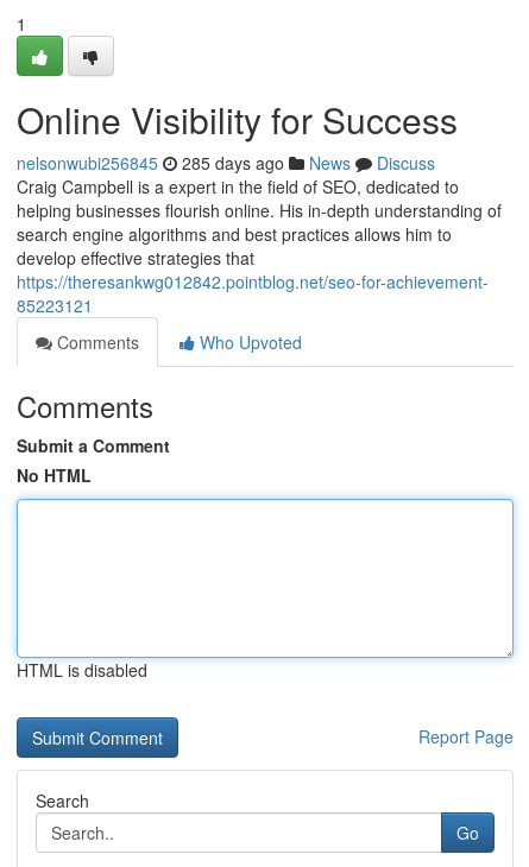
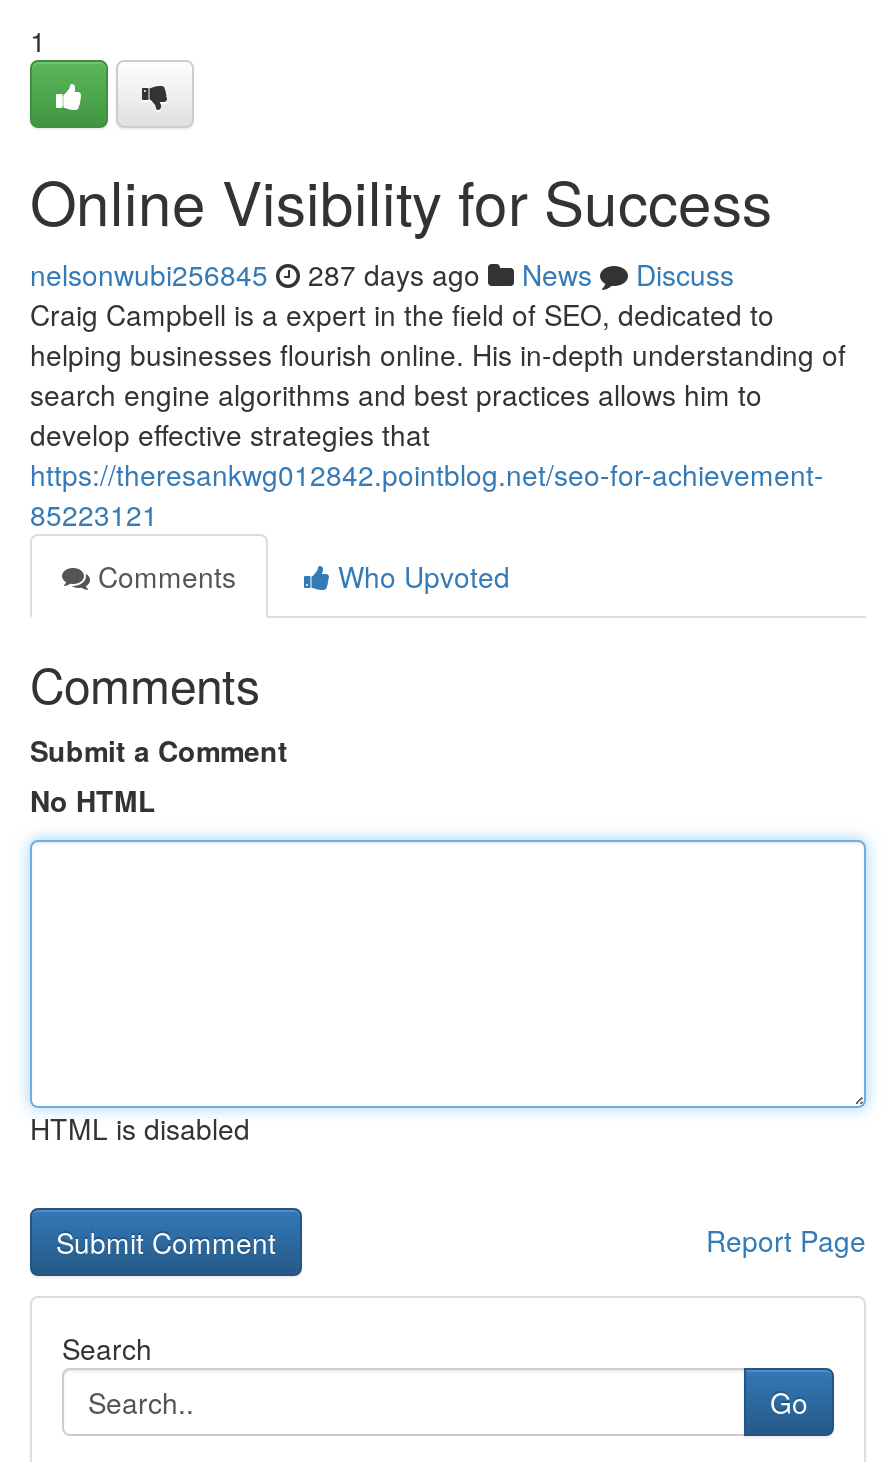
[17,151,435,175] nelsonwubi256845 285 days ago News Discuss -> [30,254,734,294] nelsonwubi256845 287 days ago News Discuss

